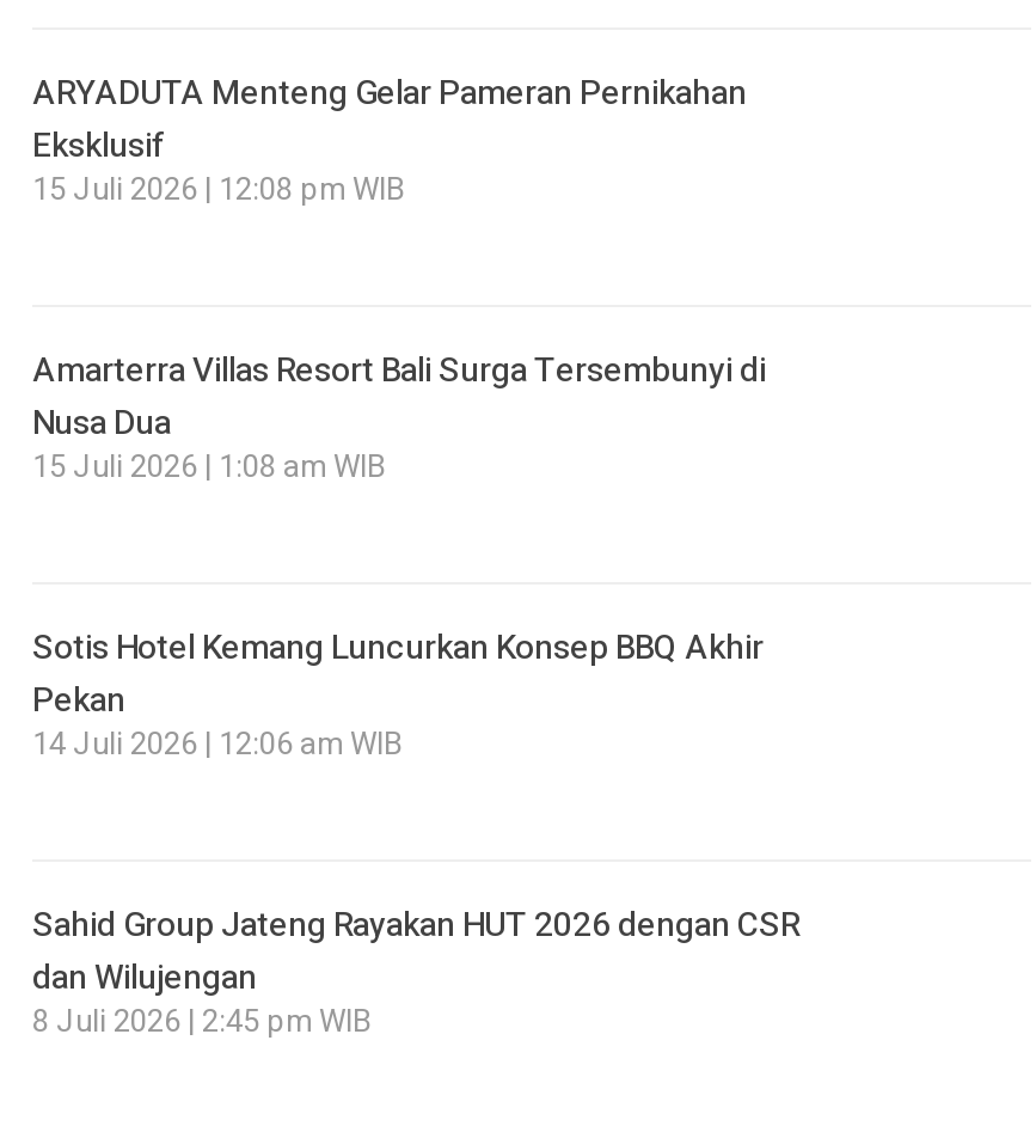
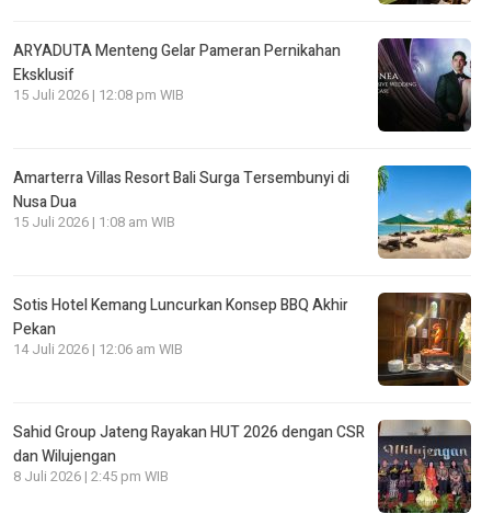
none -> [377,37,472,133] [image]
none -> [377,164,472,260] [image]
none -> [377,292,472,387] [image]
none -> [377,419,472,514] [image]

